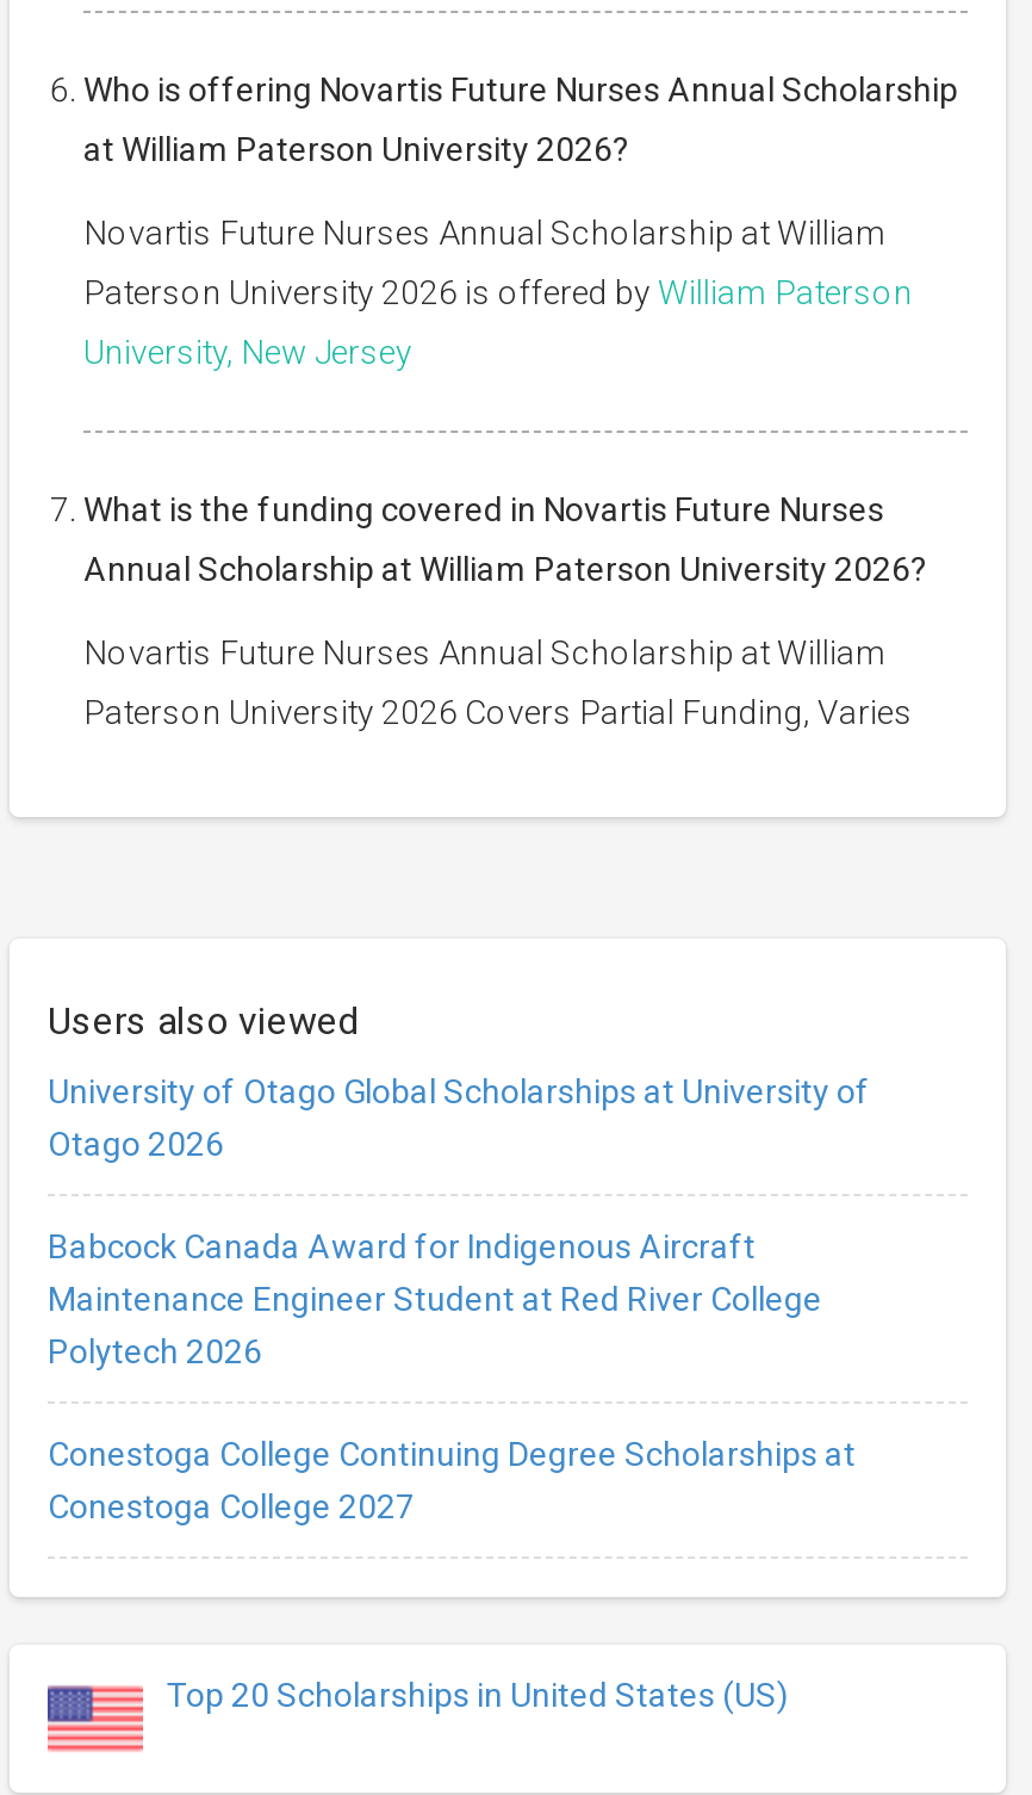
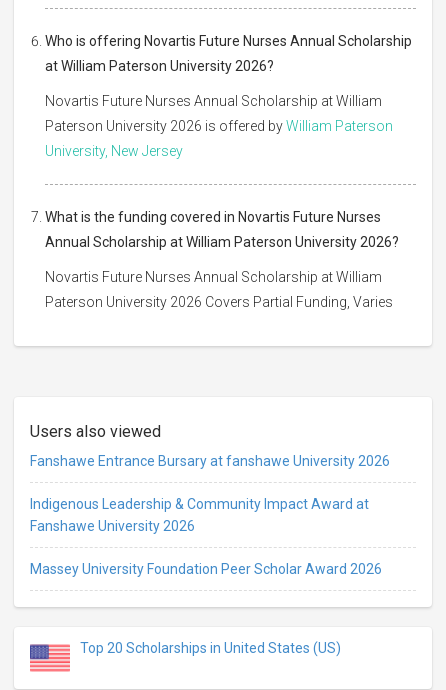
[48,1072,870,1162] University of Otago Global Scholarships at University of | Otago 2026 -> [30,453,390,469] Fanshawe Entrance Bursary at fanshawe University 2026
[48,1227,822,1370] Babcock Canada Award for Indigenous Aircraft | Maintenance Engineer Student at Red River College | Polytech 2026 -> [30,496,369,534] Indigenous Leadership & Community Impact Award at | Fanshawe University 2026
[48,1434,856,1525] Conestoga College Continuing Degree Scholarships at | Conestoga College 2027 -> [30,561,382,577] Massey University Foundation Peer Scholar Award 2026

